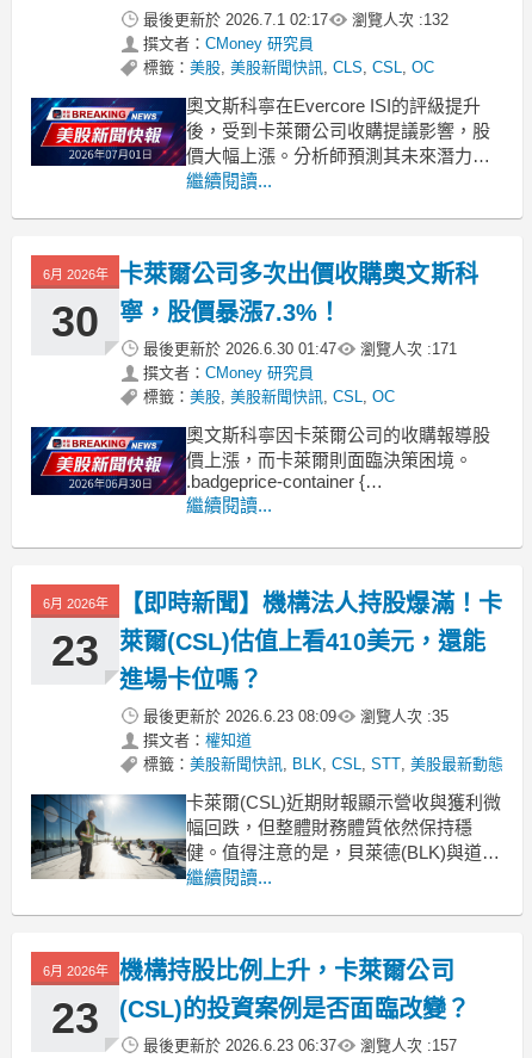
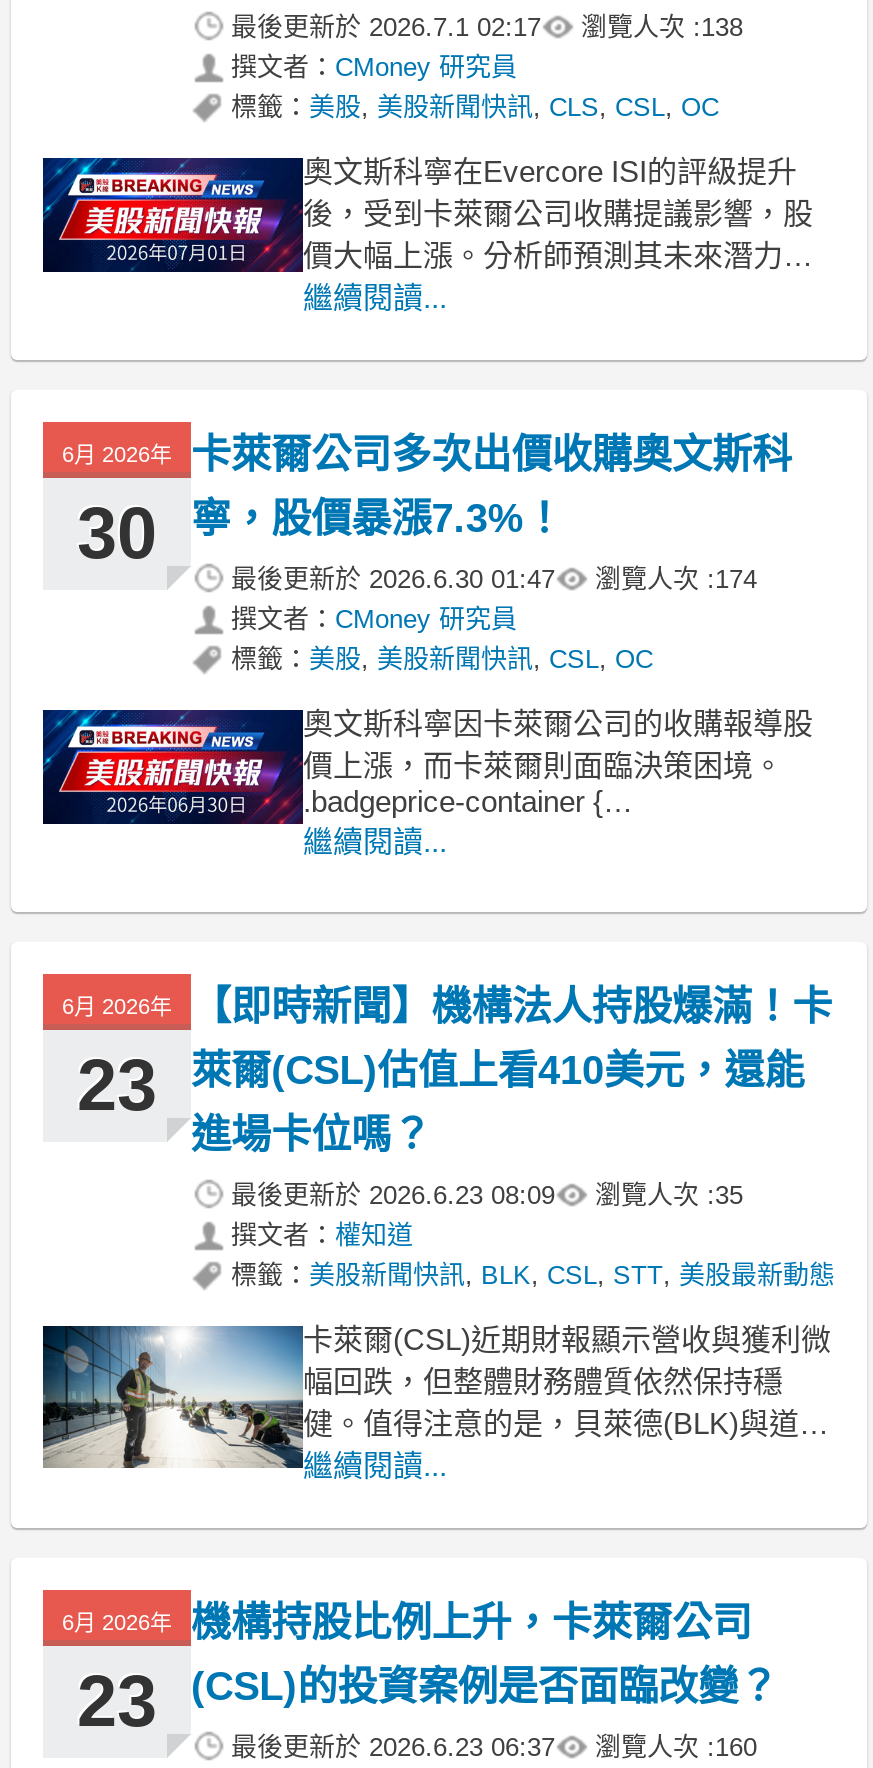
[143,11,449,29] 最後更新於2026.7.1 02:17 瀏覽人次 : 132 -> [231,12,743,42] 最後更新於2026.7.1 02:17 瀏覽人次 : 138
[143,340,457,358] 最後更新於2026.6.30 01:47 瀏覽人次 : 171 -> [231,564,757,594] 最後更新於2026.6.30 01:47 瀏覽人次 : 174
[143,1037,457,1054] 最後更新於2026.6.23 06:37 瀏覽人次 : 157 -> [231,1732,757,1762] 最後更新於2026.6.23 06:37 瀏覽人次 : 160

